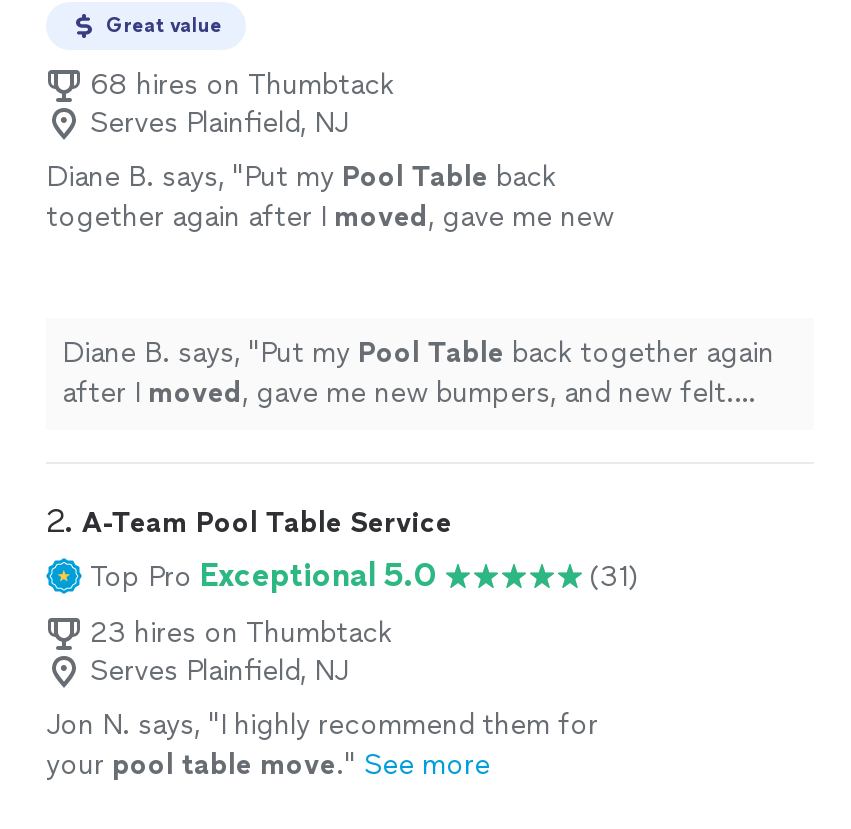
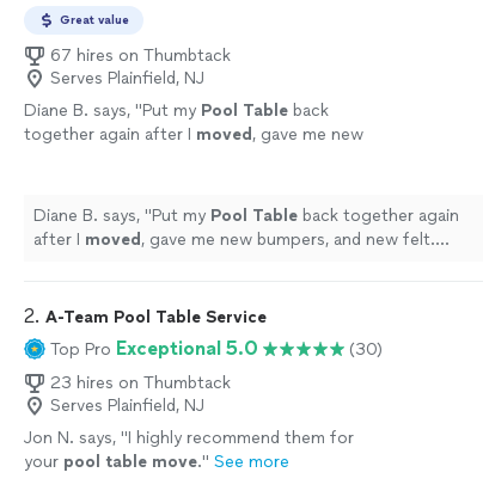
[90,68,394,102] 68 hires on Thumbtack -> [50,45,231,66] 67 hires on Thumbtack
[590,559,638,593] (31) -> [349,339,383,359] (30)

